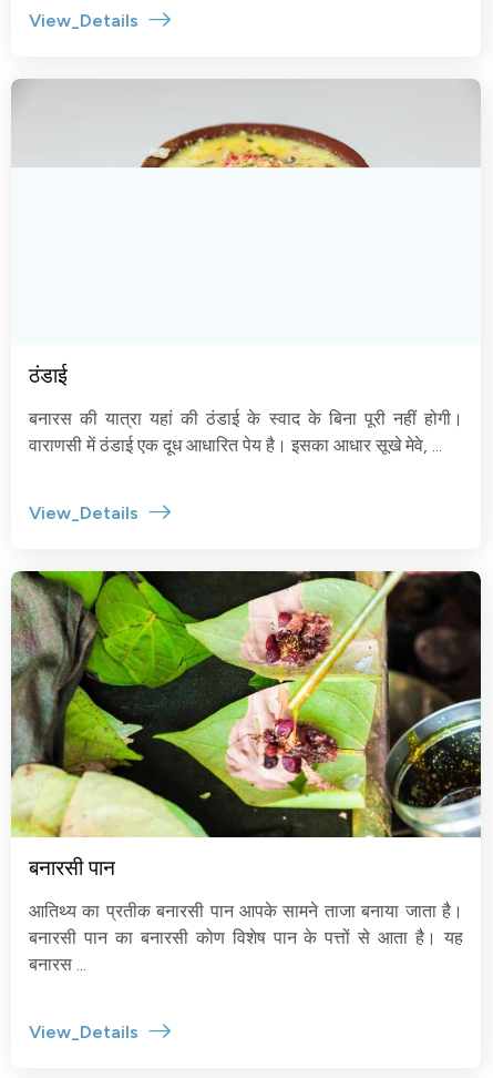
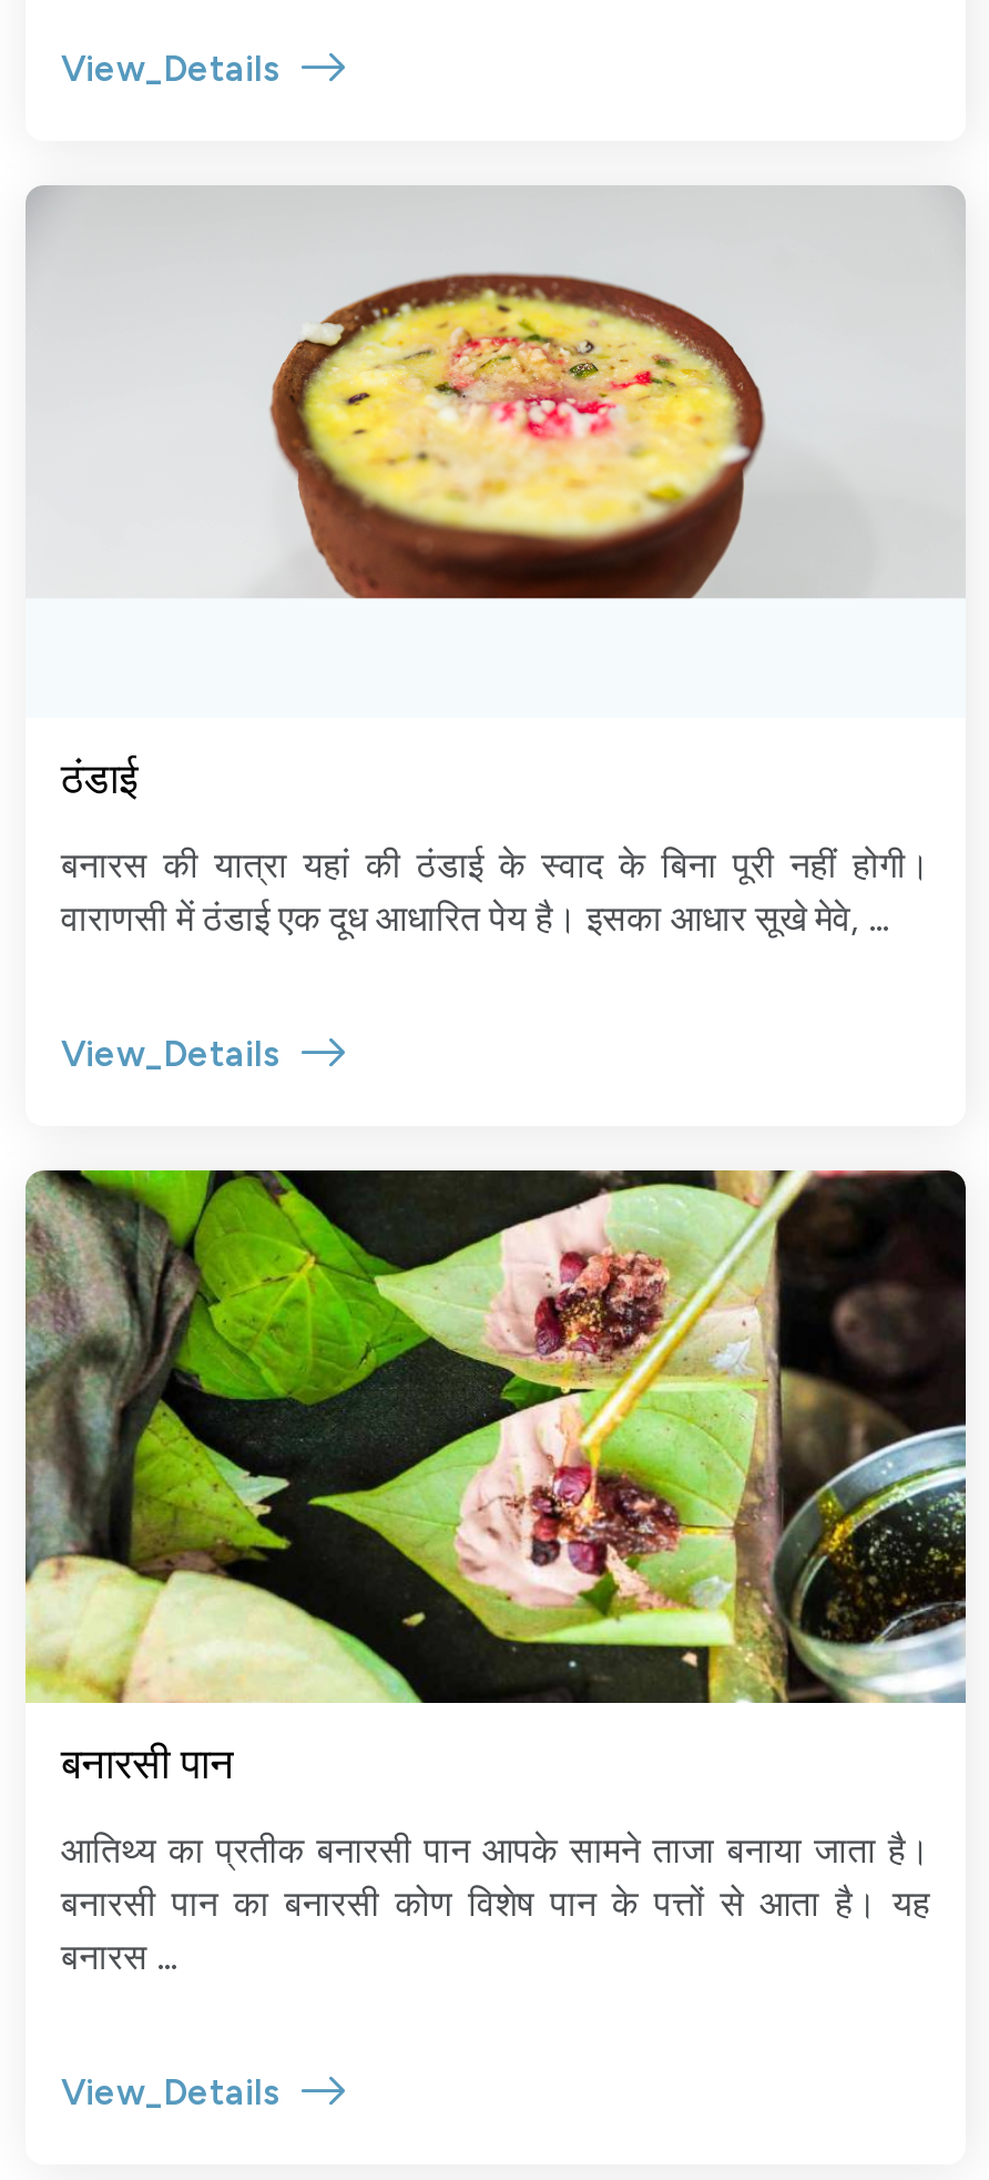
none -> [249,361,963,600] [image]

